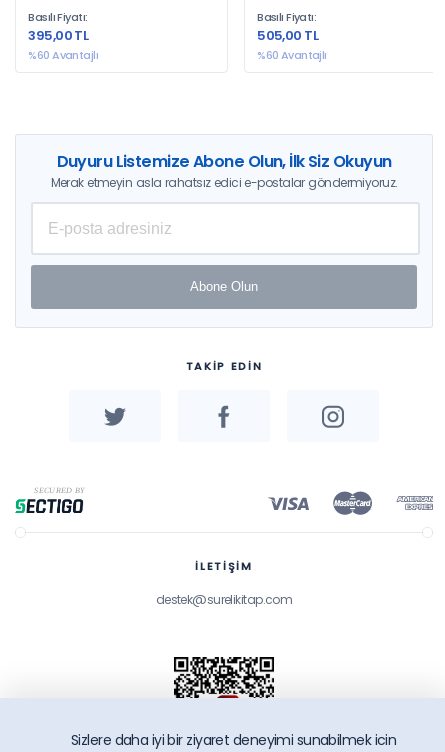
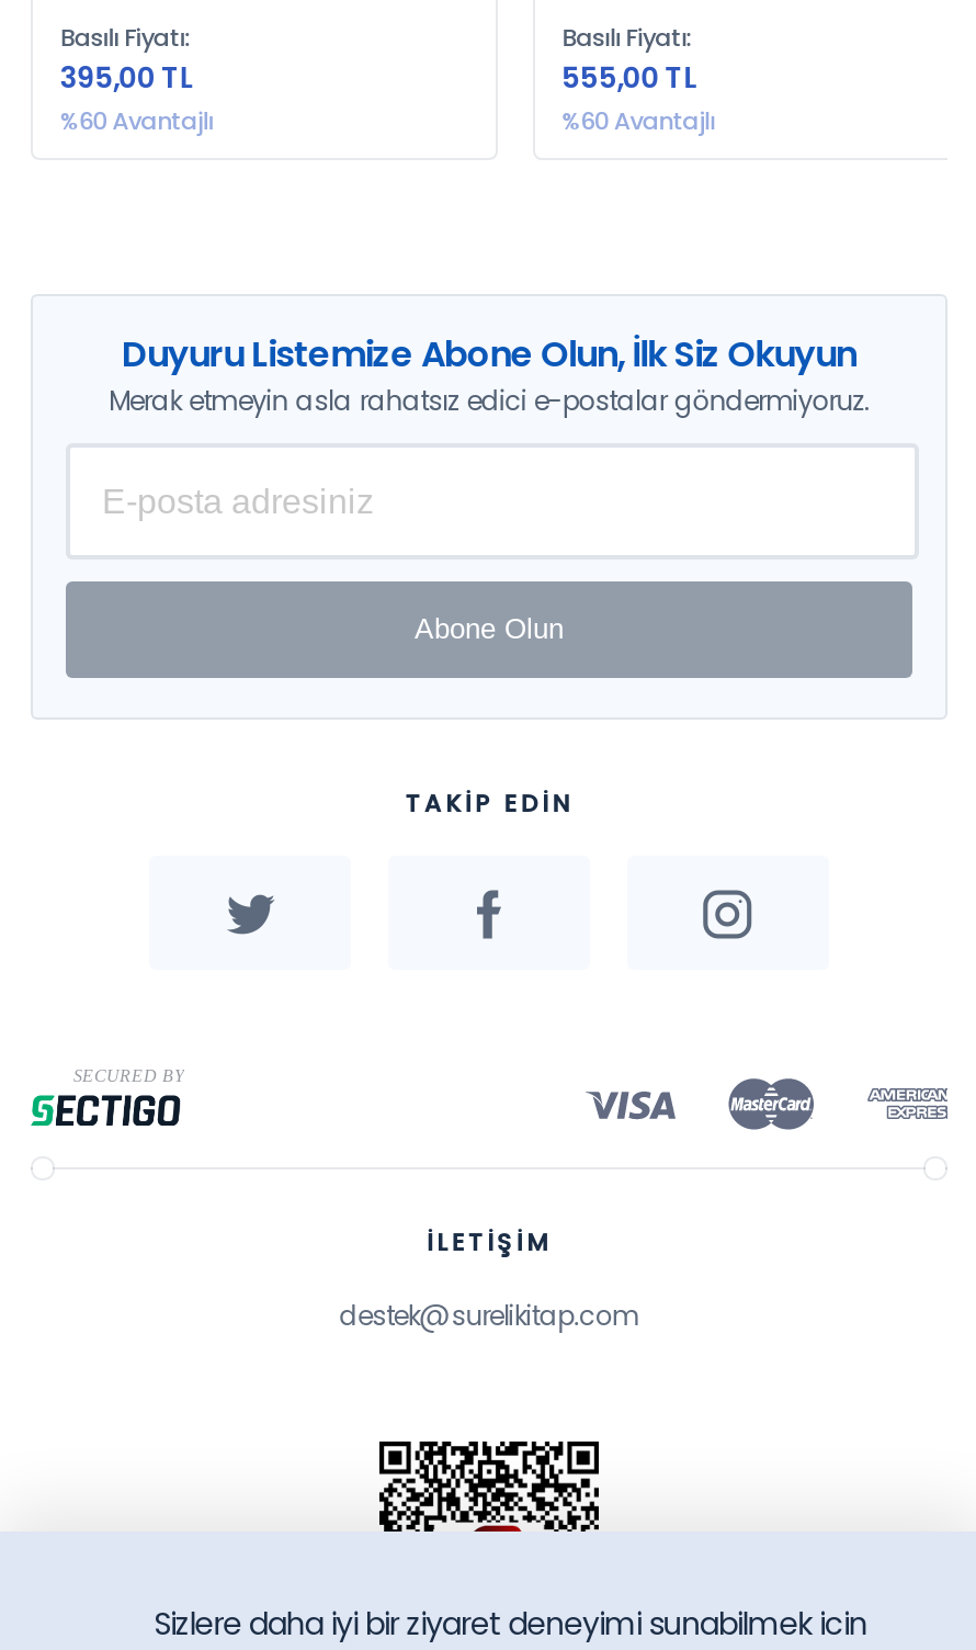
[257,26,318,45] 505,00 TL -> [562,57,695,99] 555,00 TL

